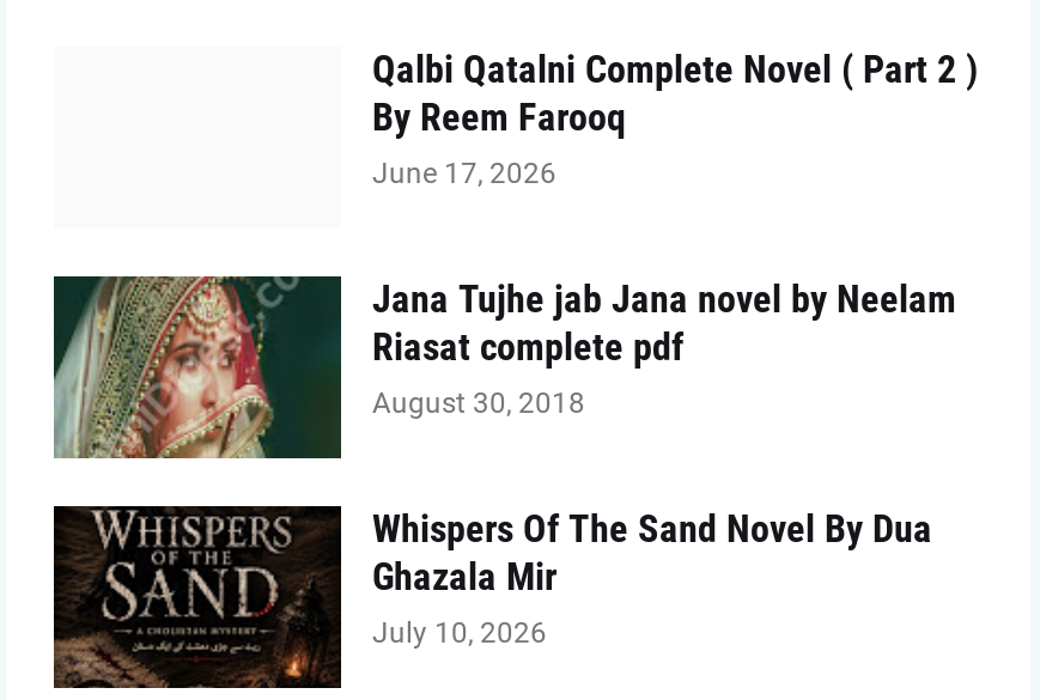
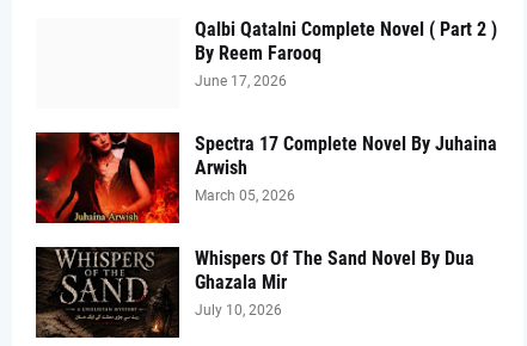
[51,274,956,461] [image] | Jana Tujhe jab Jana novel by Neelam | Riasat complete pdf | August 30, 2018 -> [35,131,497,224] [image] | Spectra 17 Complete Novel By Juhaina | Arwish | March 05, 2026

